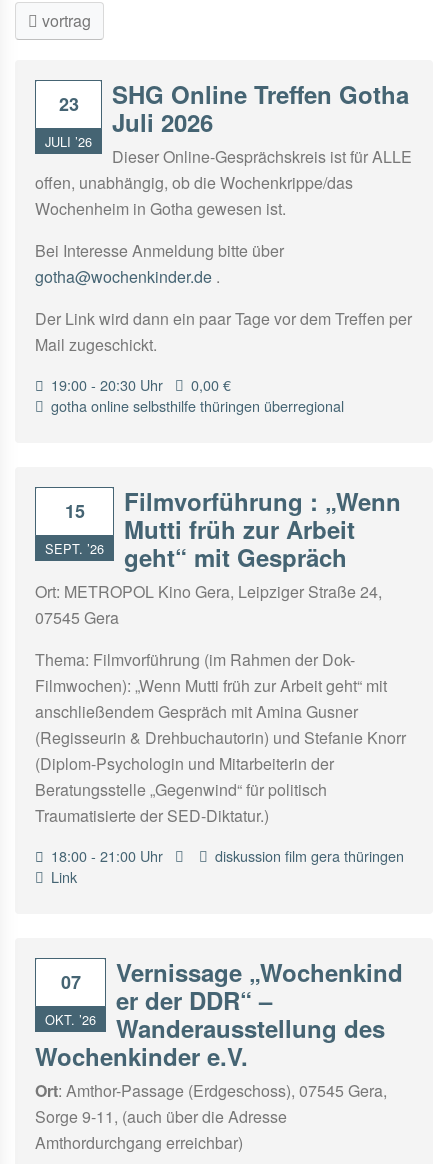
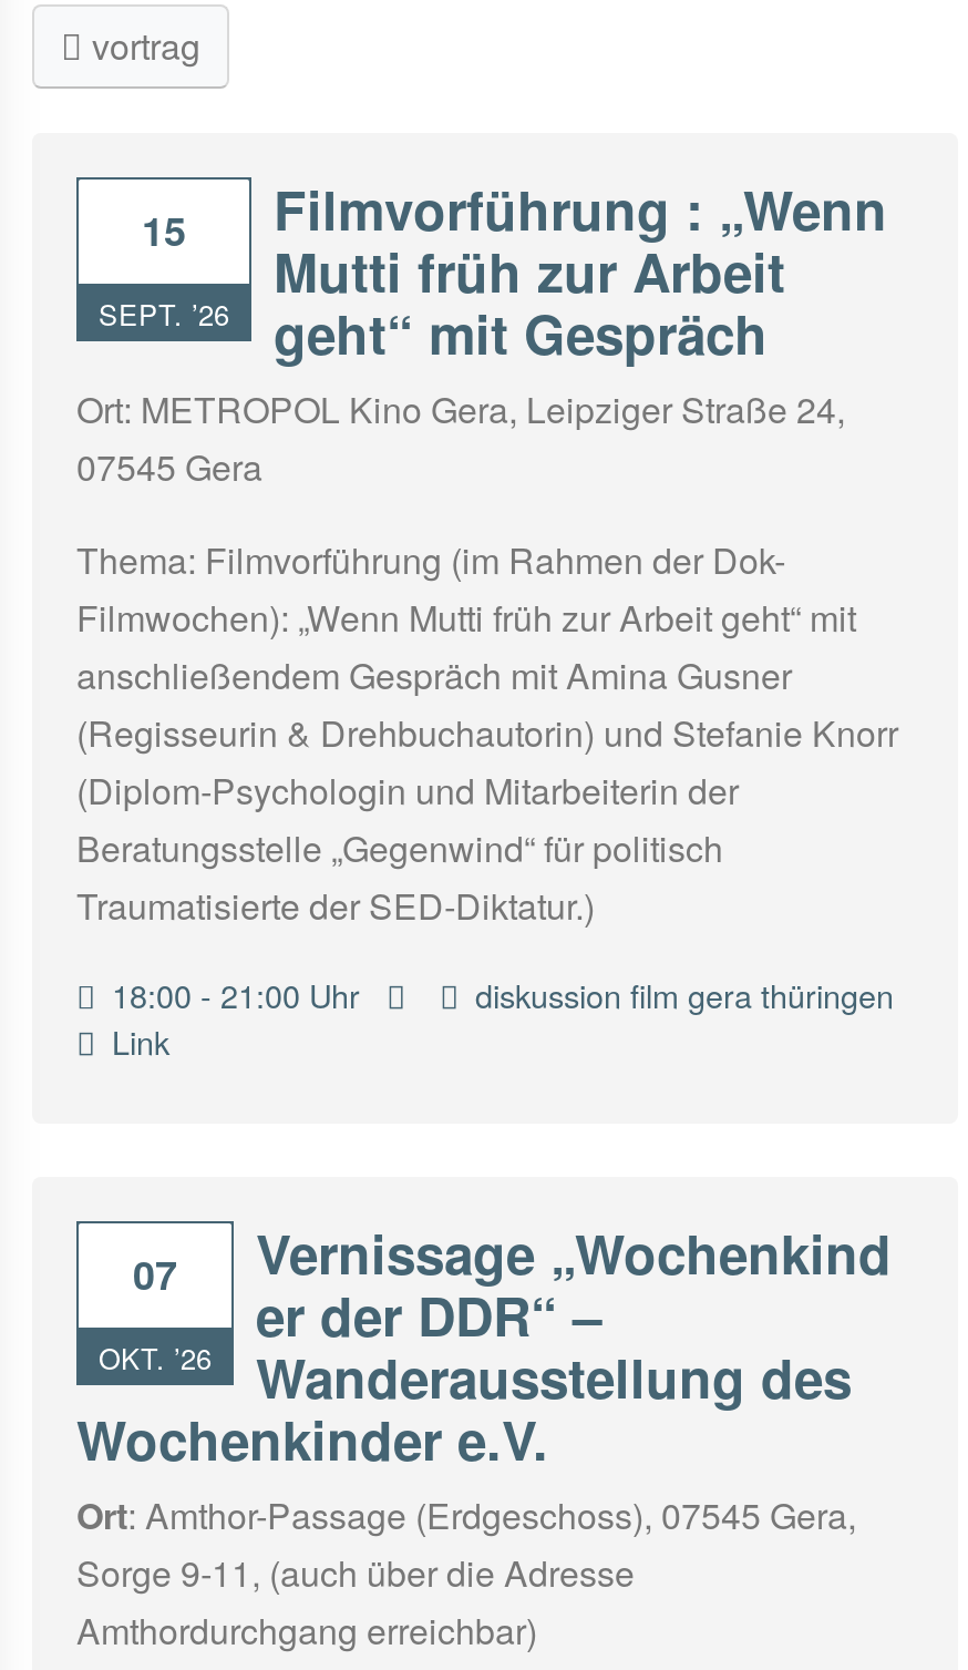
[35,77,412,416] SHG Online Treffen Gotha | Juli 2026 | Dieser Online-Gesprächskreis ist für ALLE | offen, unabhängig, ob die Wochenkrippe/das | Wochenheim in Gotha gewesen ist. | Bei Interesse Anmeldung bitte über | gotha@wochenkinder.de. | Der Link wird dann ein paar Tage vor dem Treffen per | Mail zugeschickt. | 19:00 - 20:30 Uhr | 0,00 € | gotha online selbsthilfe thüringen überregional -> none
[45,91,92,151] 23 | JULI ’26 -> none

